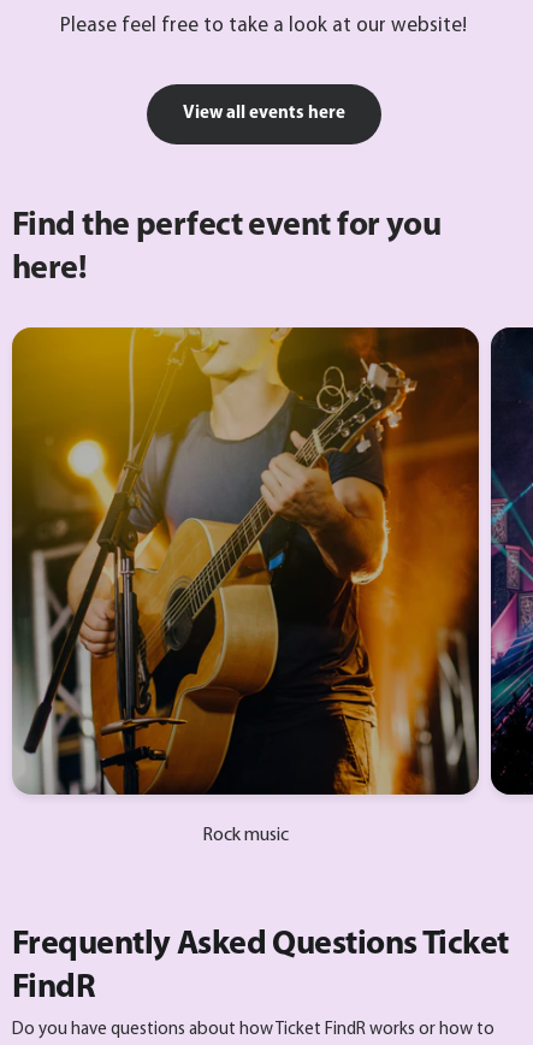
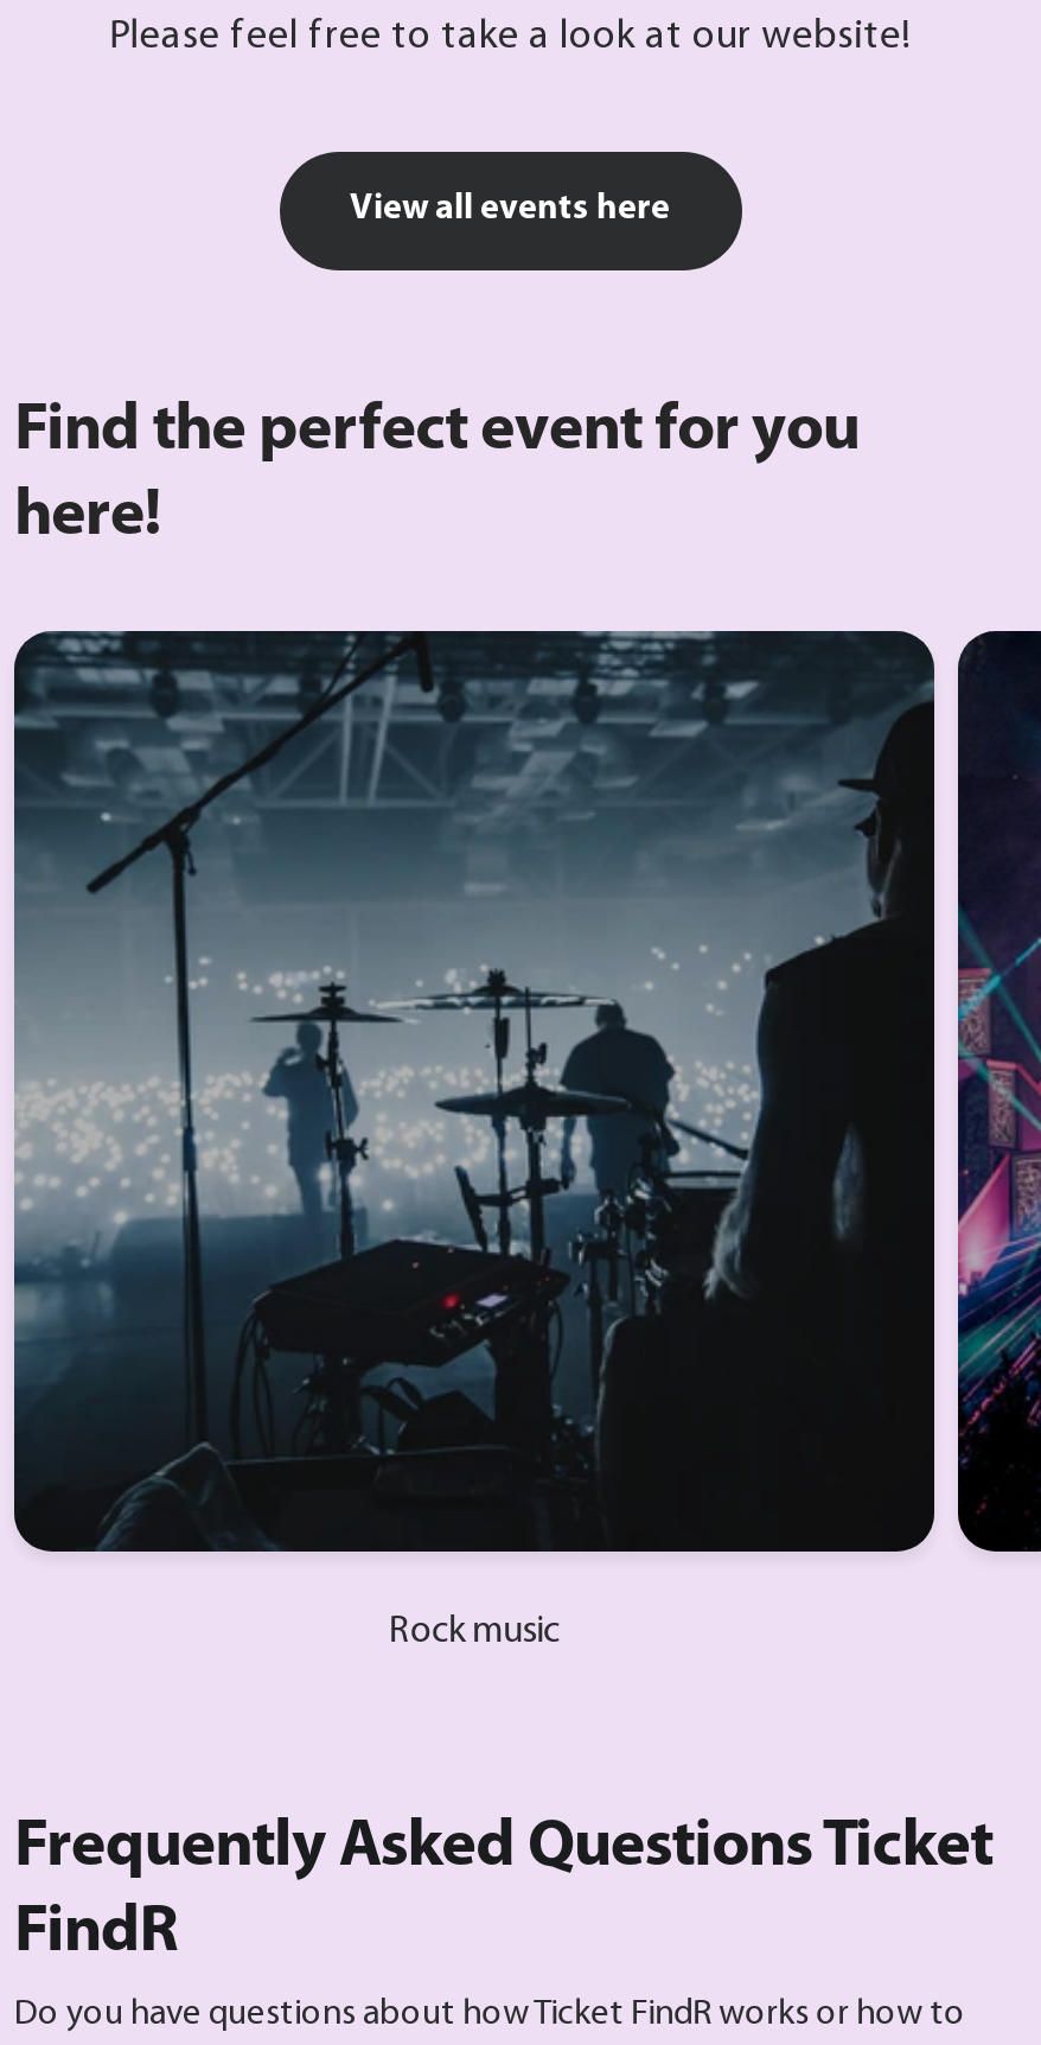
[11,326,479,796] [image] -> [12,629,934,1554] [image]

